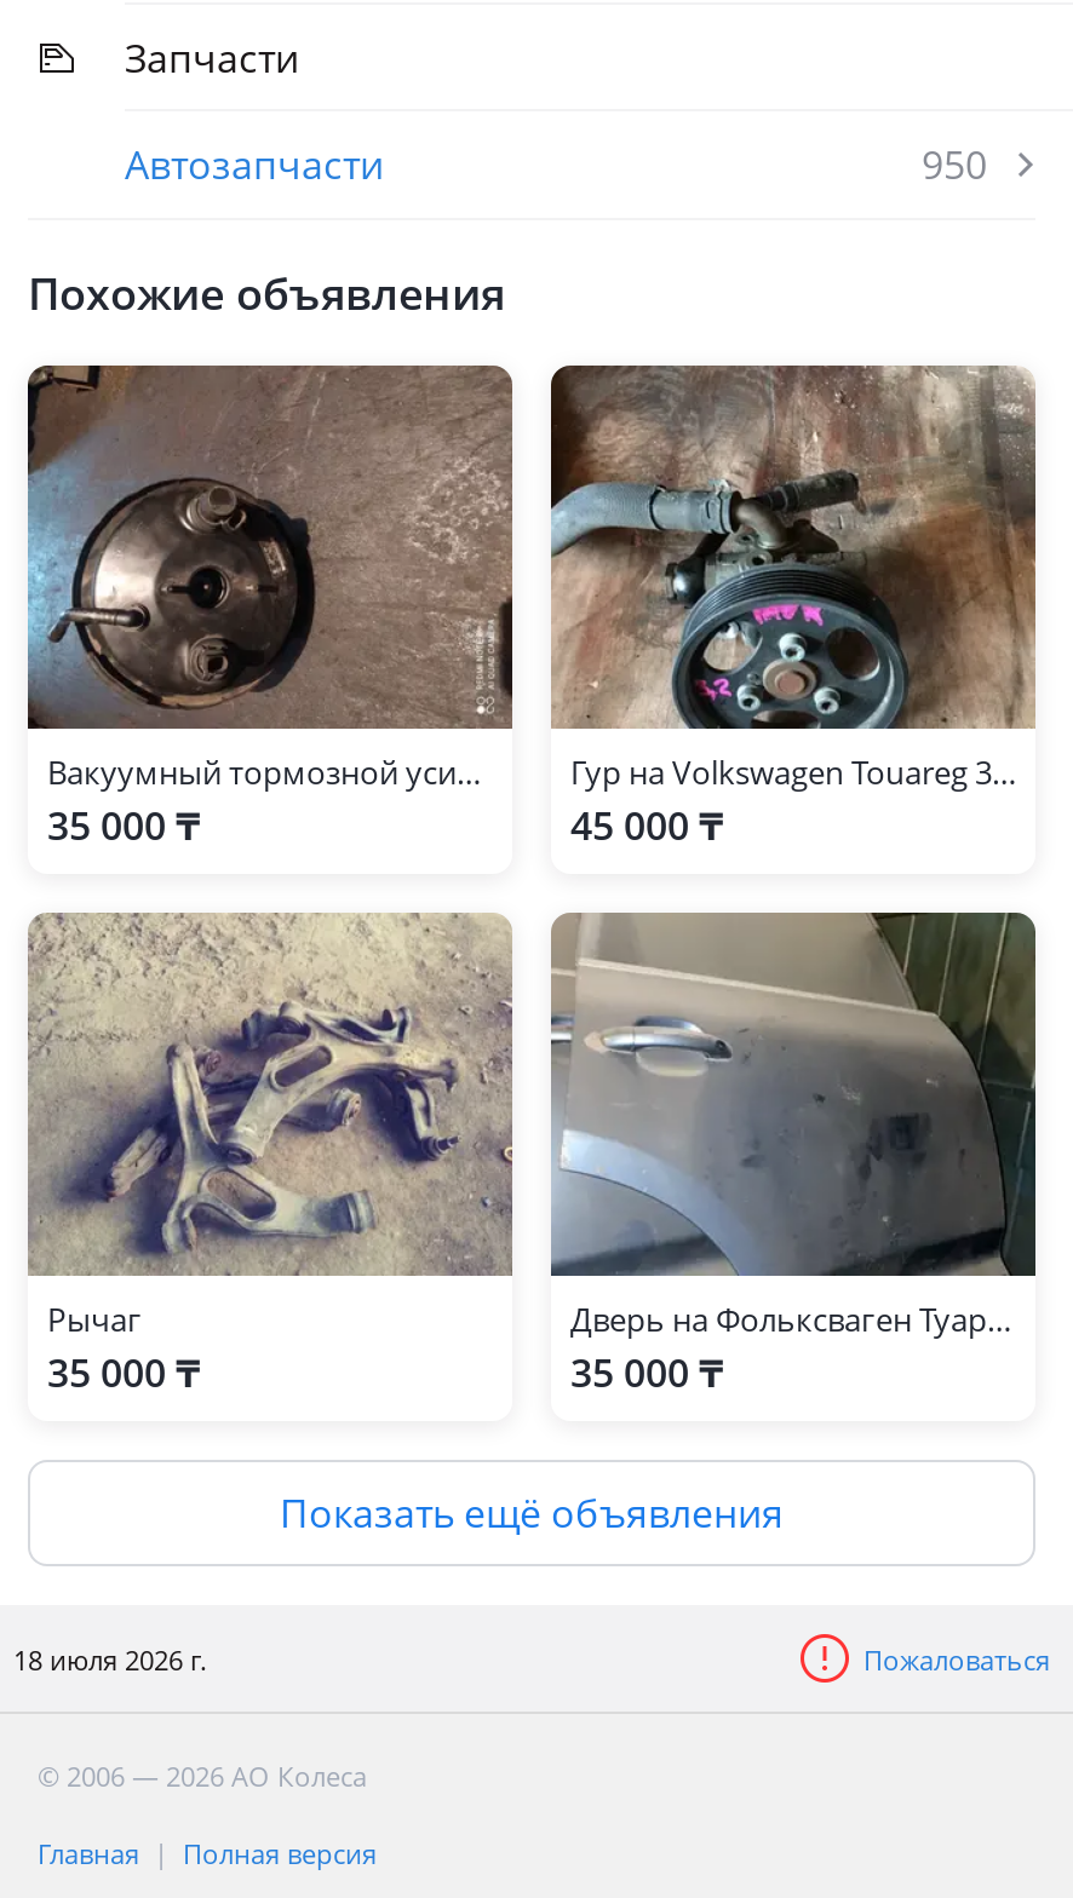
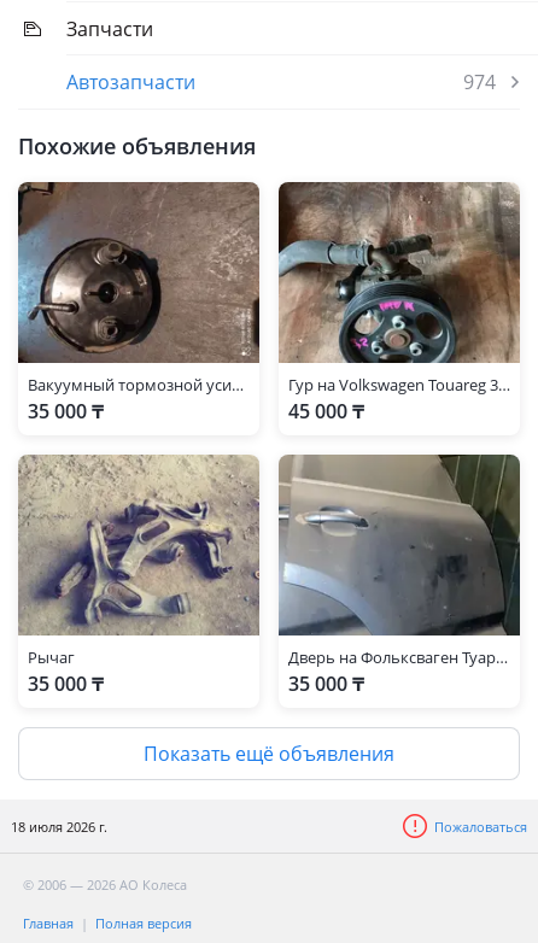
[922,138,987,191] 950 -> [463,69,496,95] 974

